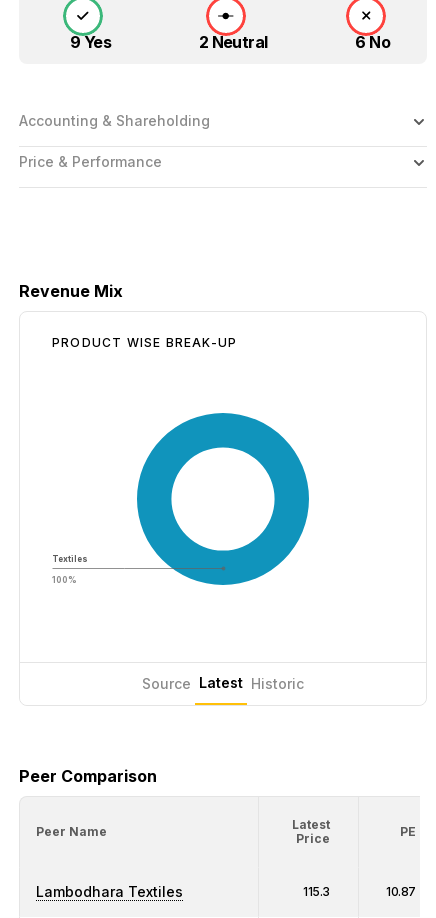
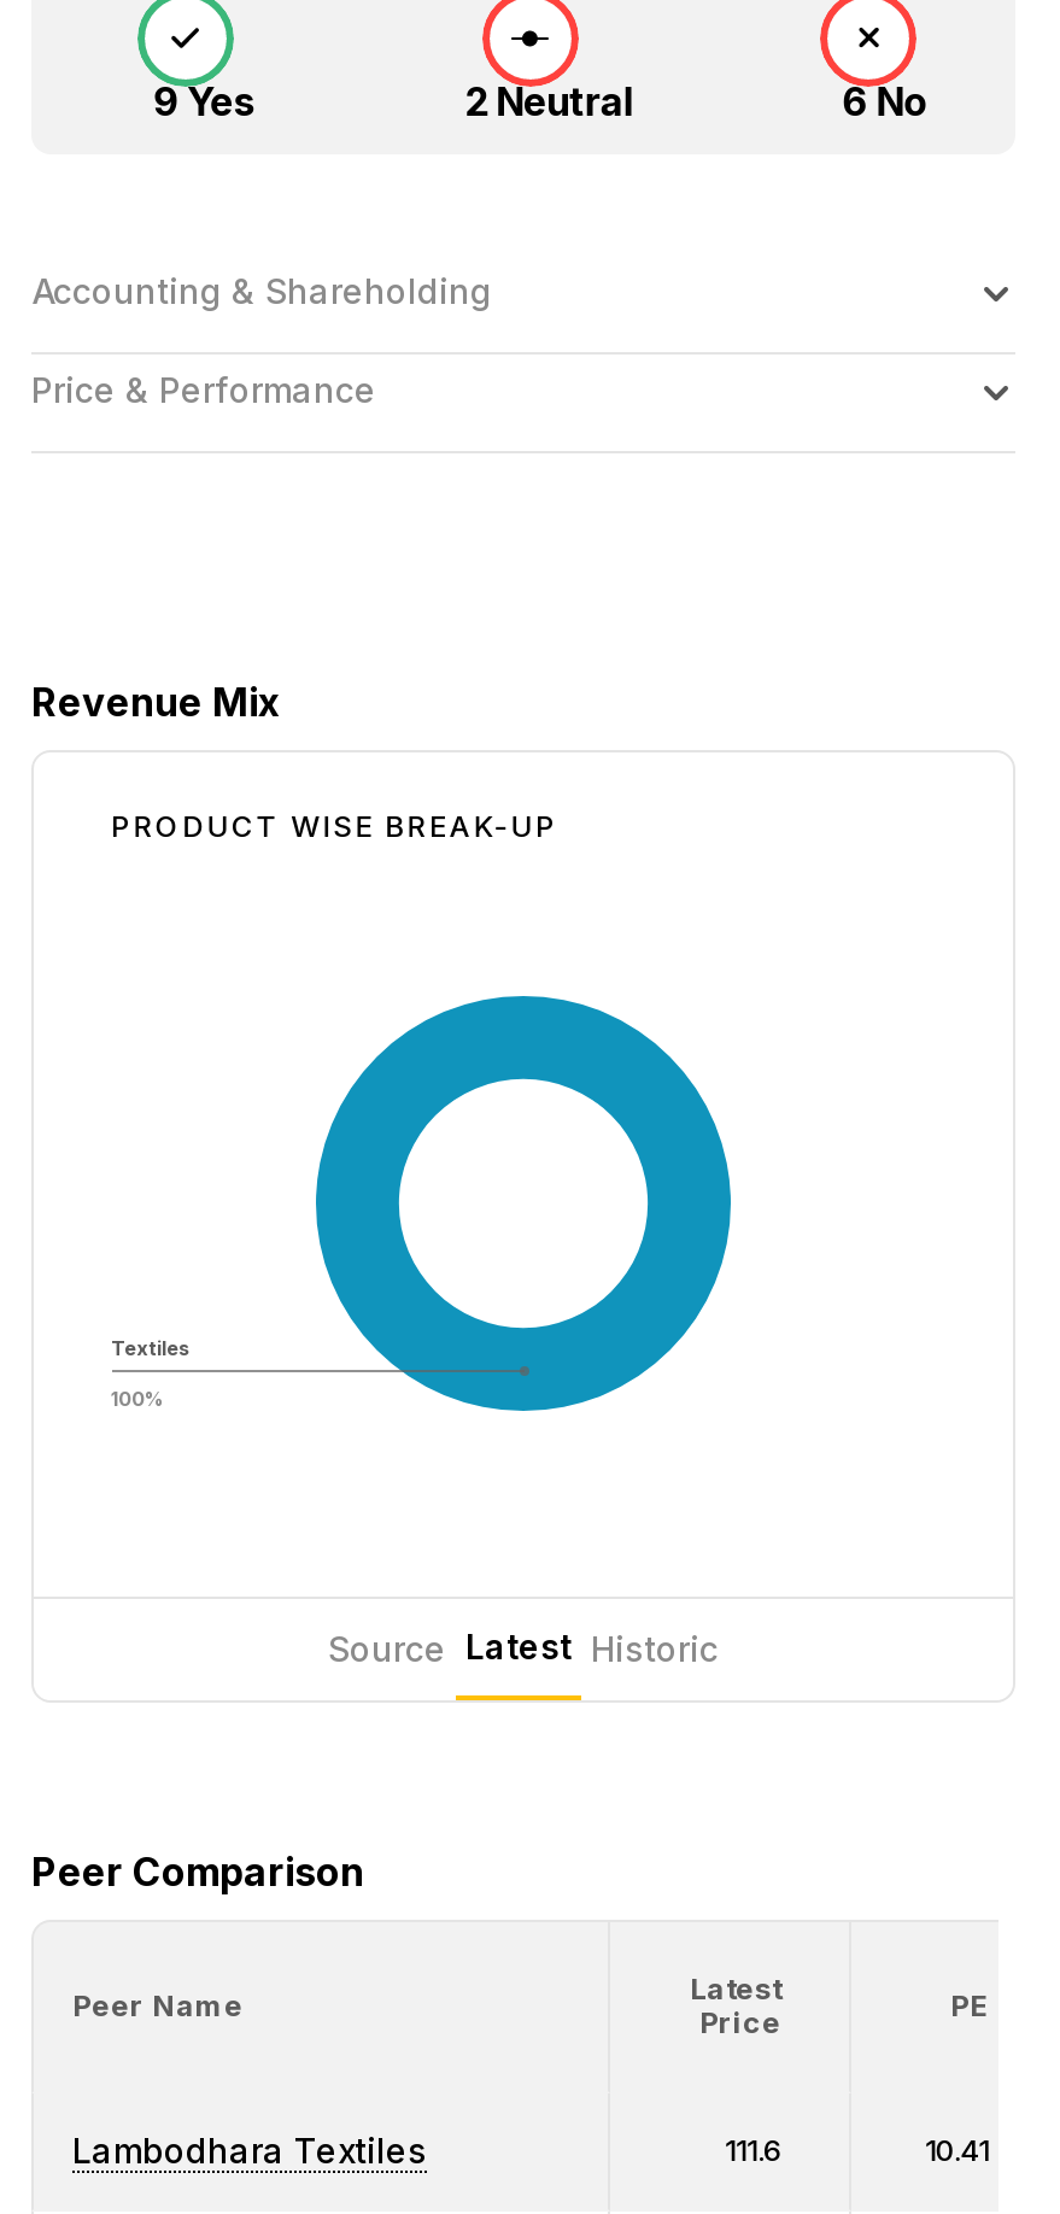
[303,884,330,899] 115.3 -> [725,2132,781,2168] 111.6
[386,884,416,899] 10.87 -> [925,2132,989,2168] 10.41

